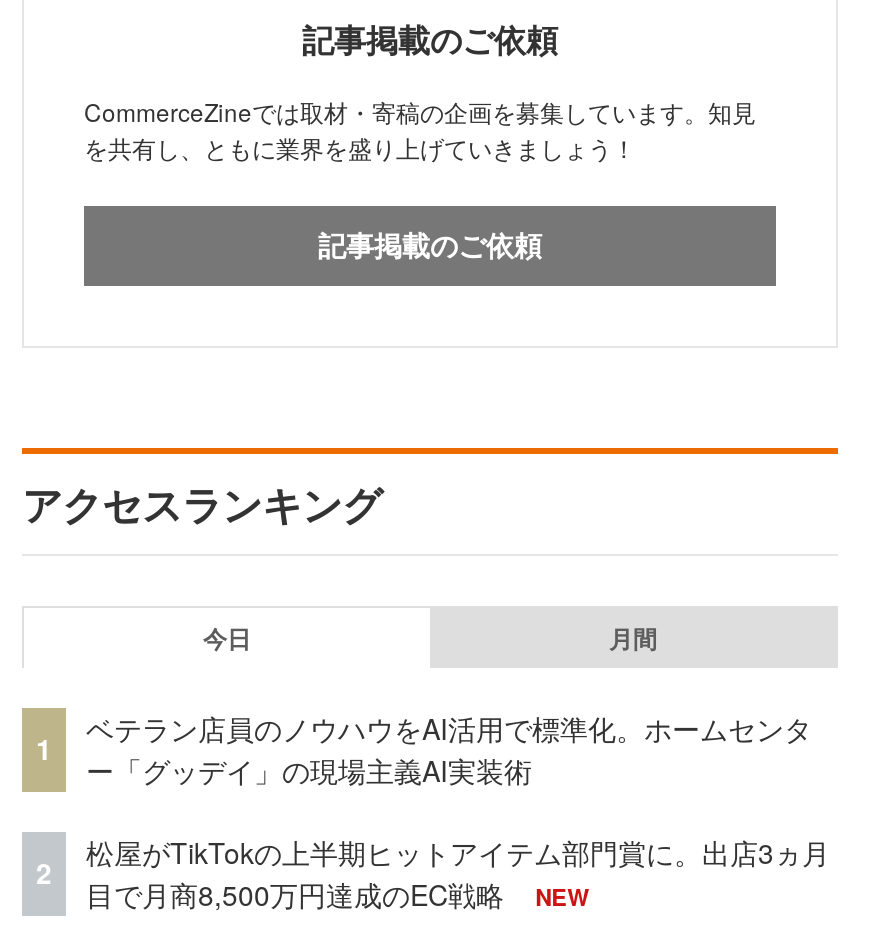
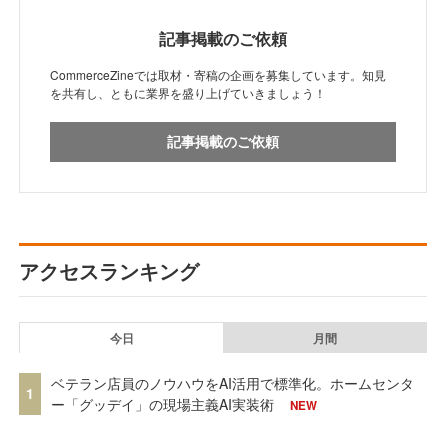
[86,832,830,914] 松屋がTikTokの上半期ヒットアイテム部門賞に。出店3ヵ月 | 目で月商8,500万円達成のEC戦略 -> none
[36,853,52,893] 2 -> none

